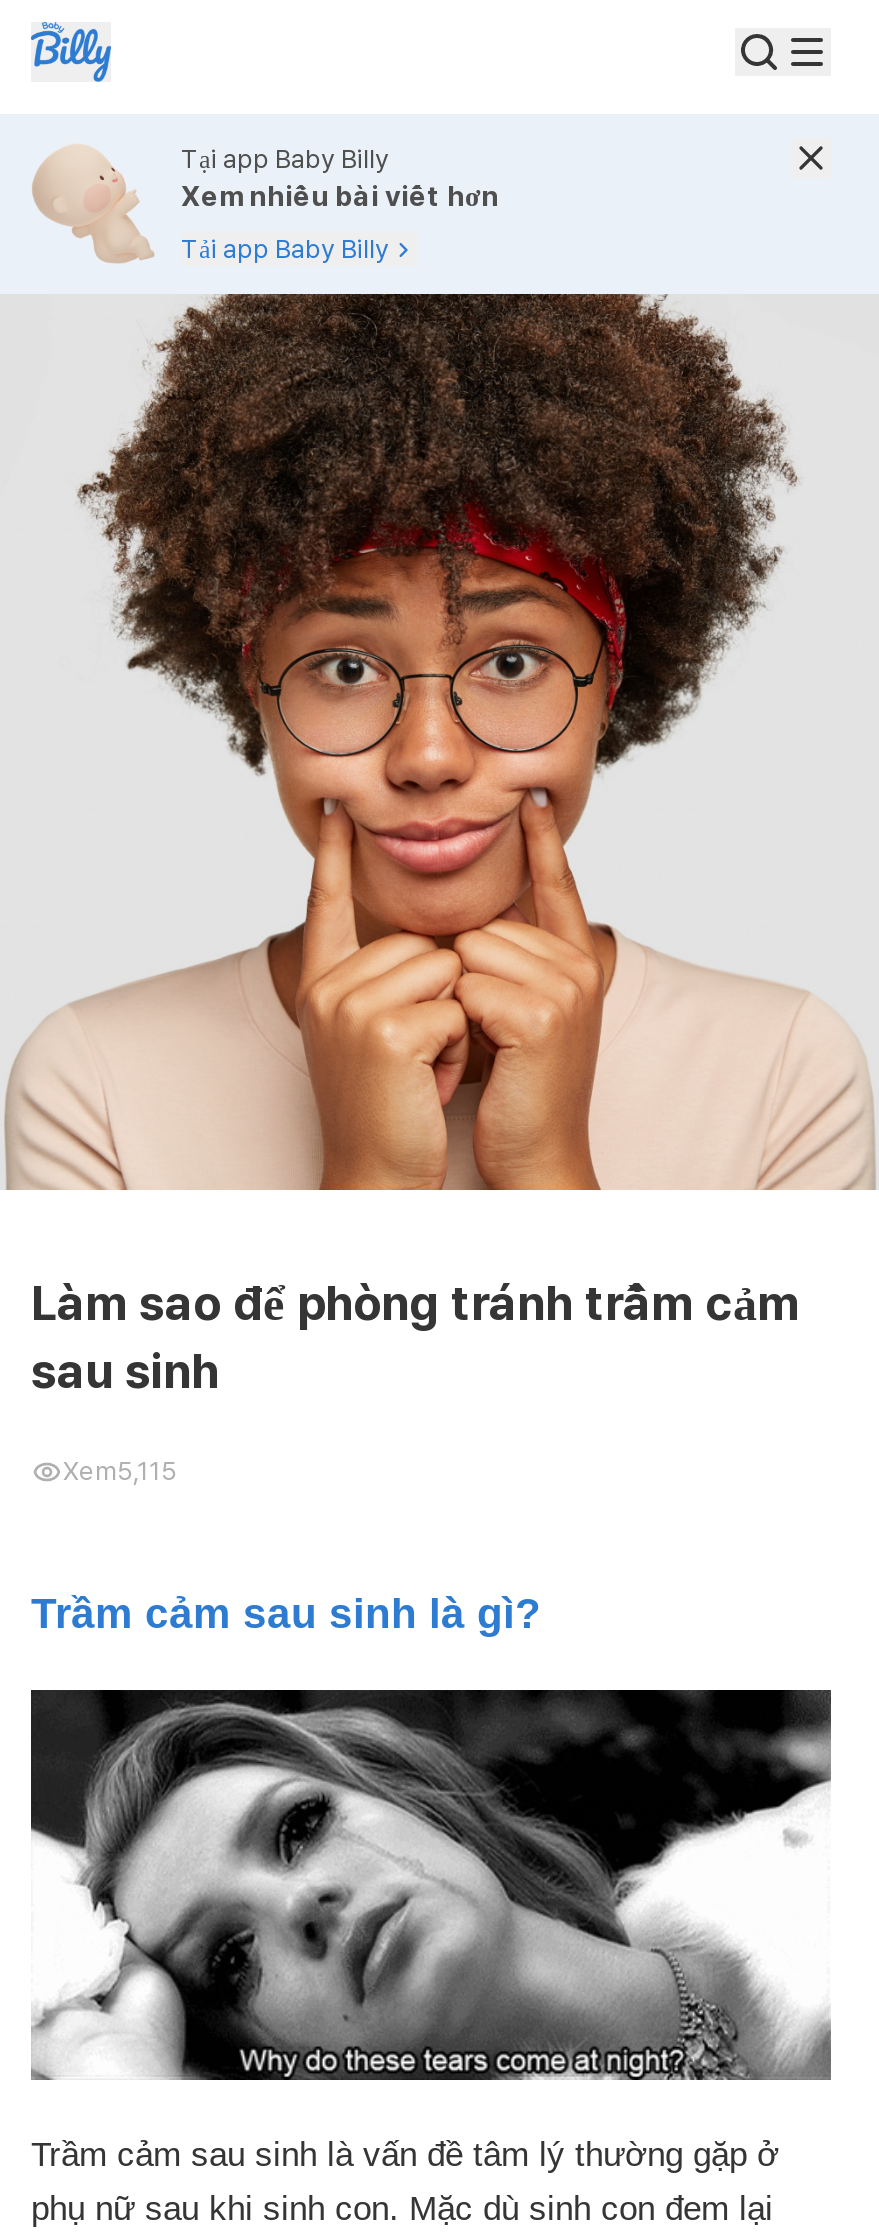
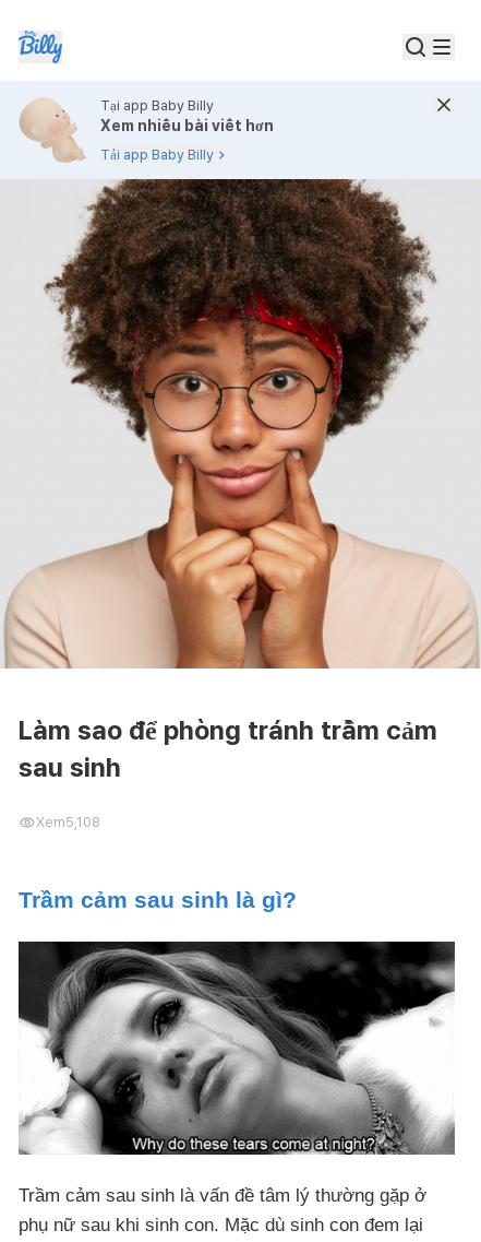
[63,1456,177,1486] Xem5,115 -> [36,814,100,830] Xem5,108

